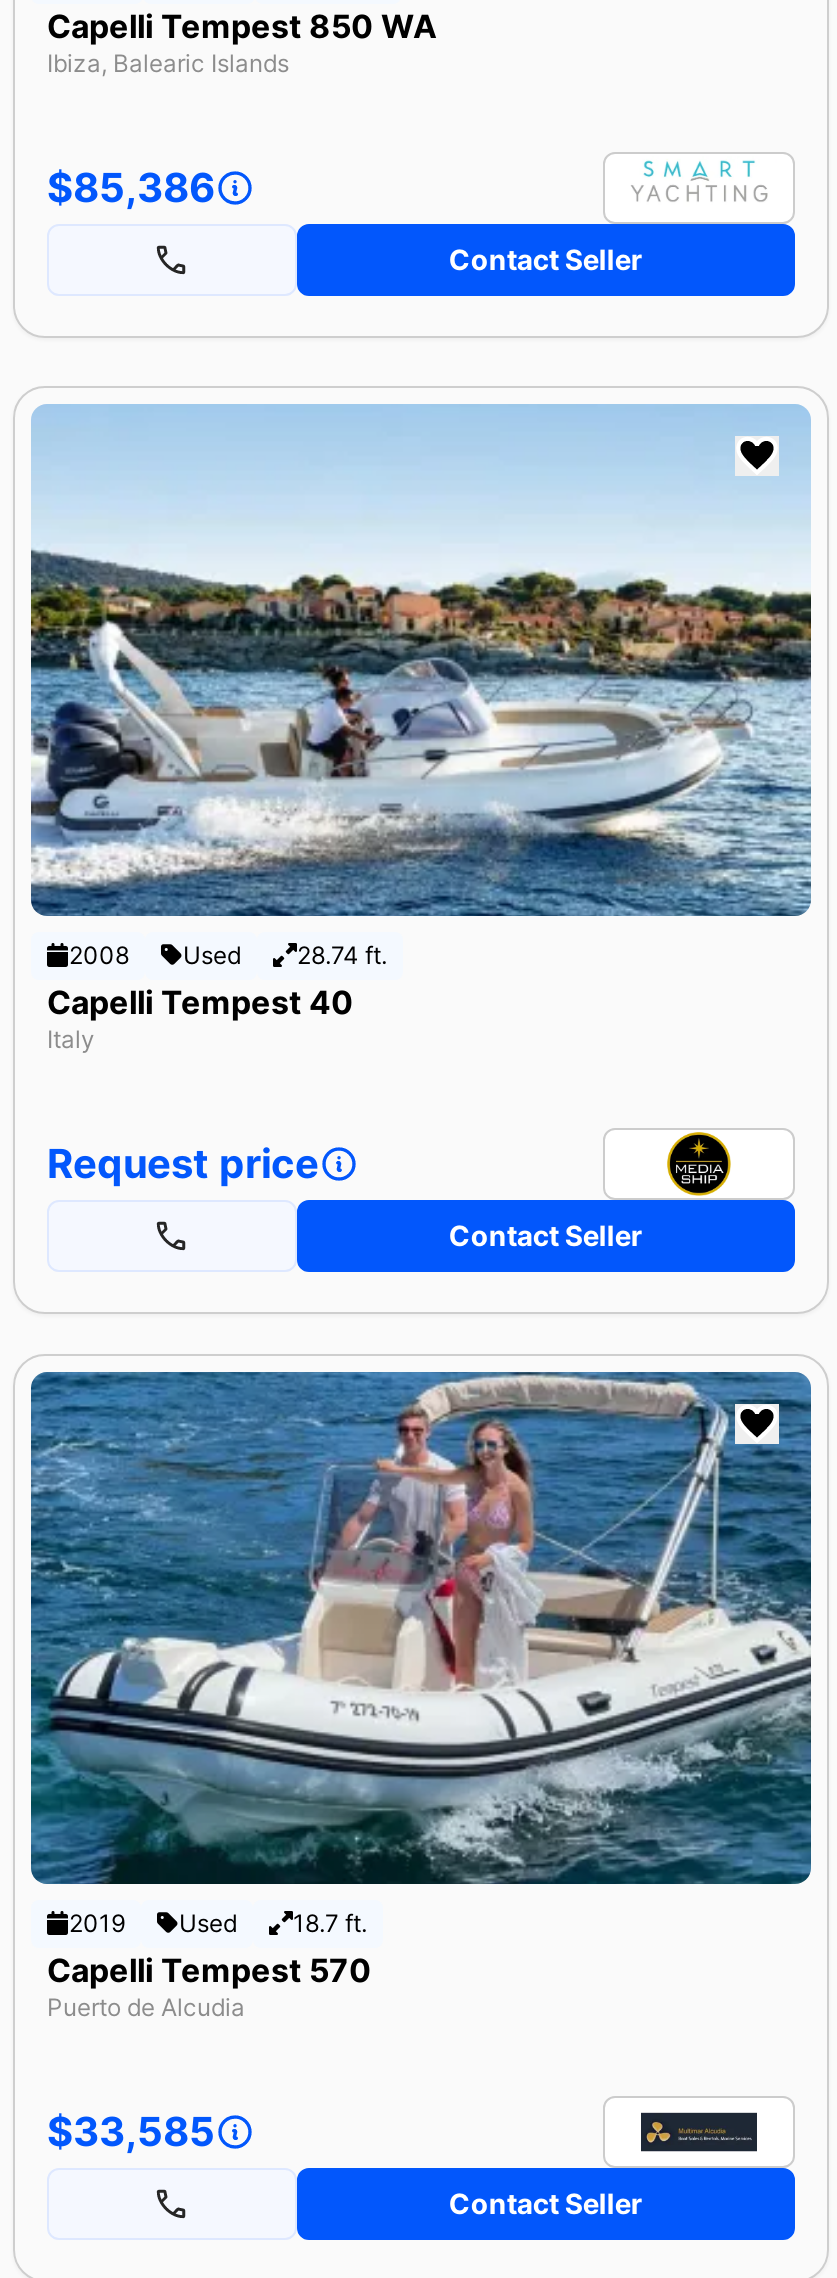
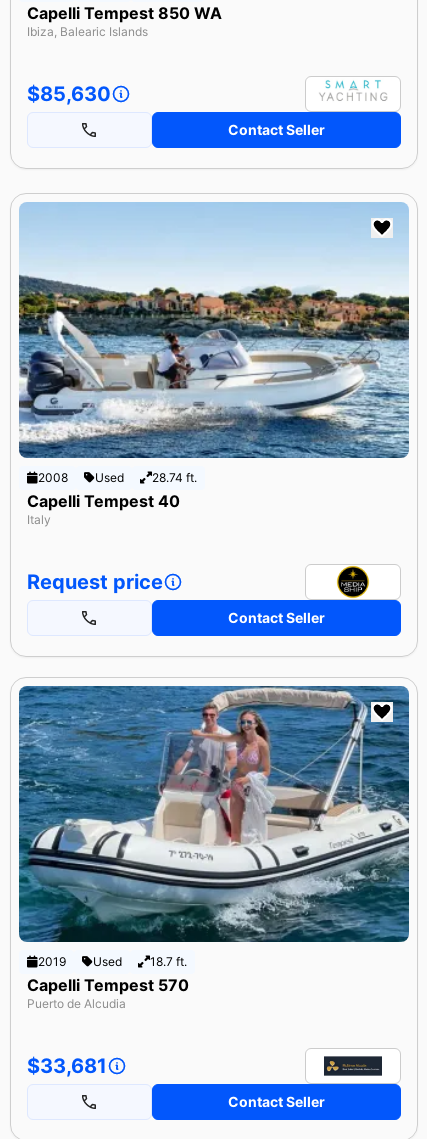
[47,164,215,212] $85,386 -> [27,82,111,106] $85,630
[47,2108,215,2156] $33,585 -> [27,1054,107,1078] $33,681

